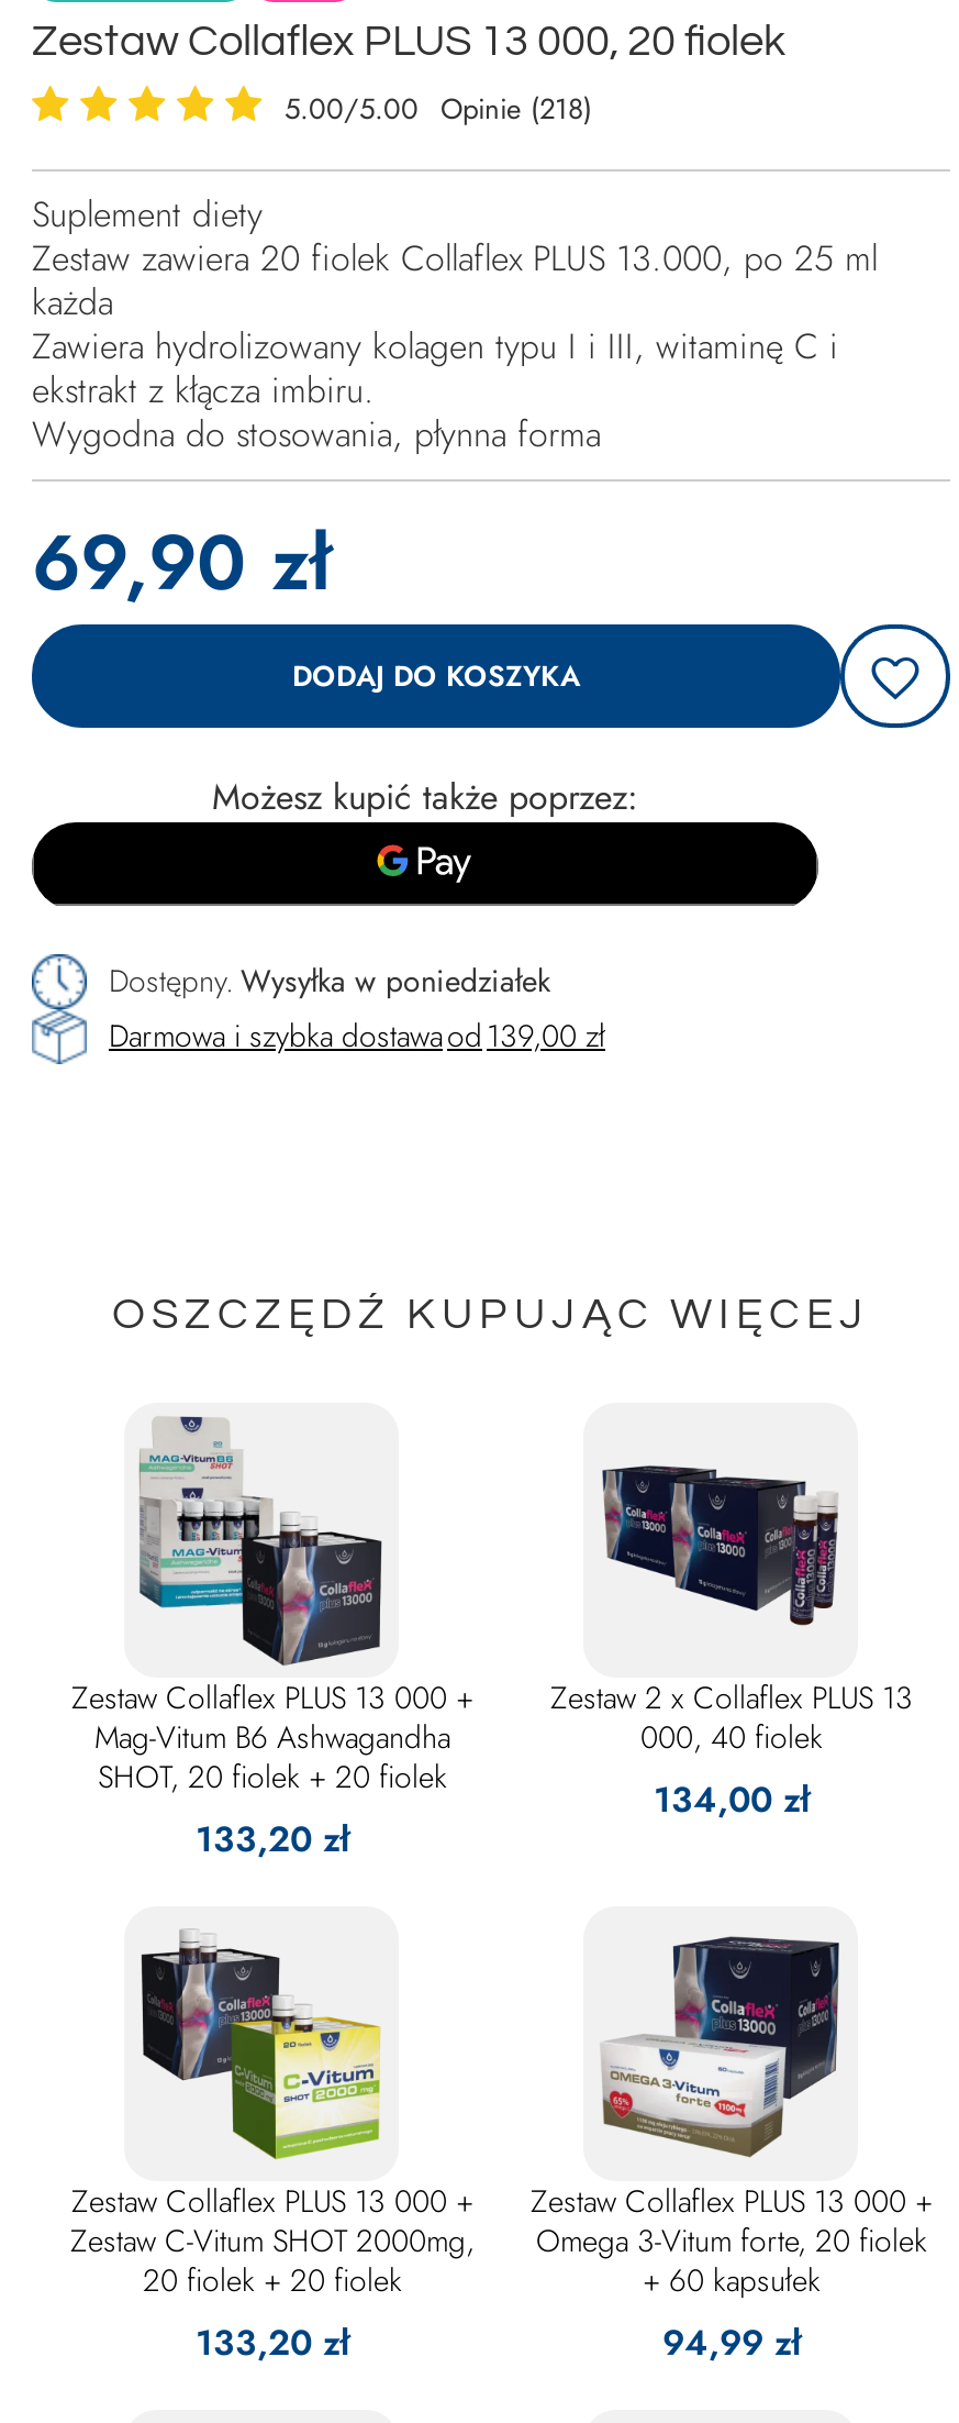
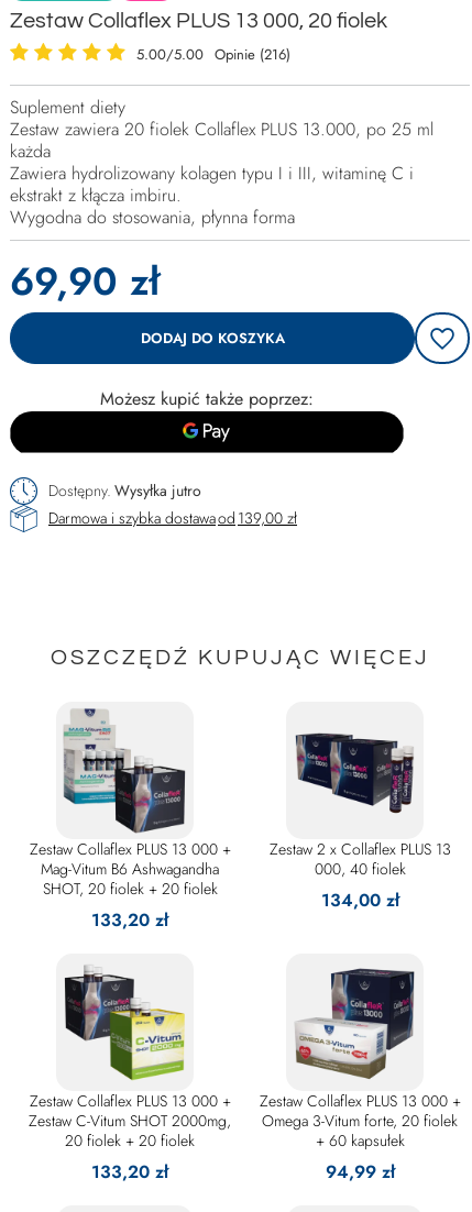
[285,87,592,129] 5.00/5.00 Opinie (218) -> [136,43,290,64] 5.00/5.00 Opinie (216)
[109,959,550,1003] Dostępny Wysyłka w poniedziałek -> [48,480,201,502] Dostępny Wysyłka jutro

